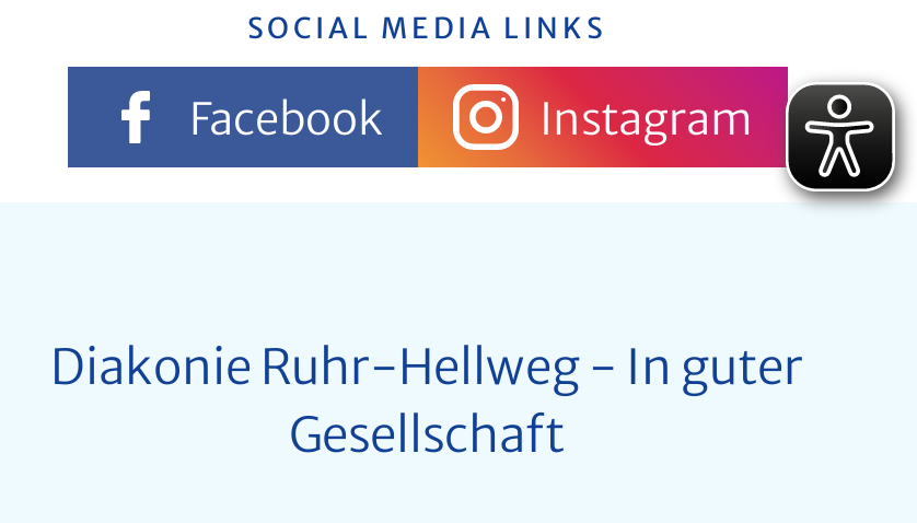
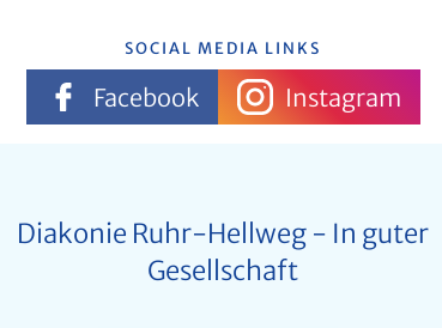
[783,82,908,207] [image] -> none

